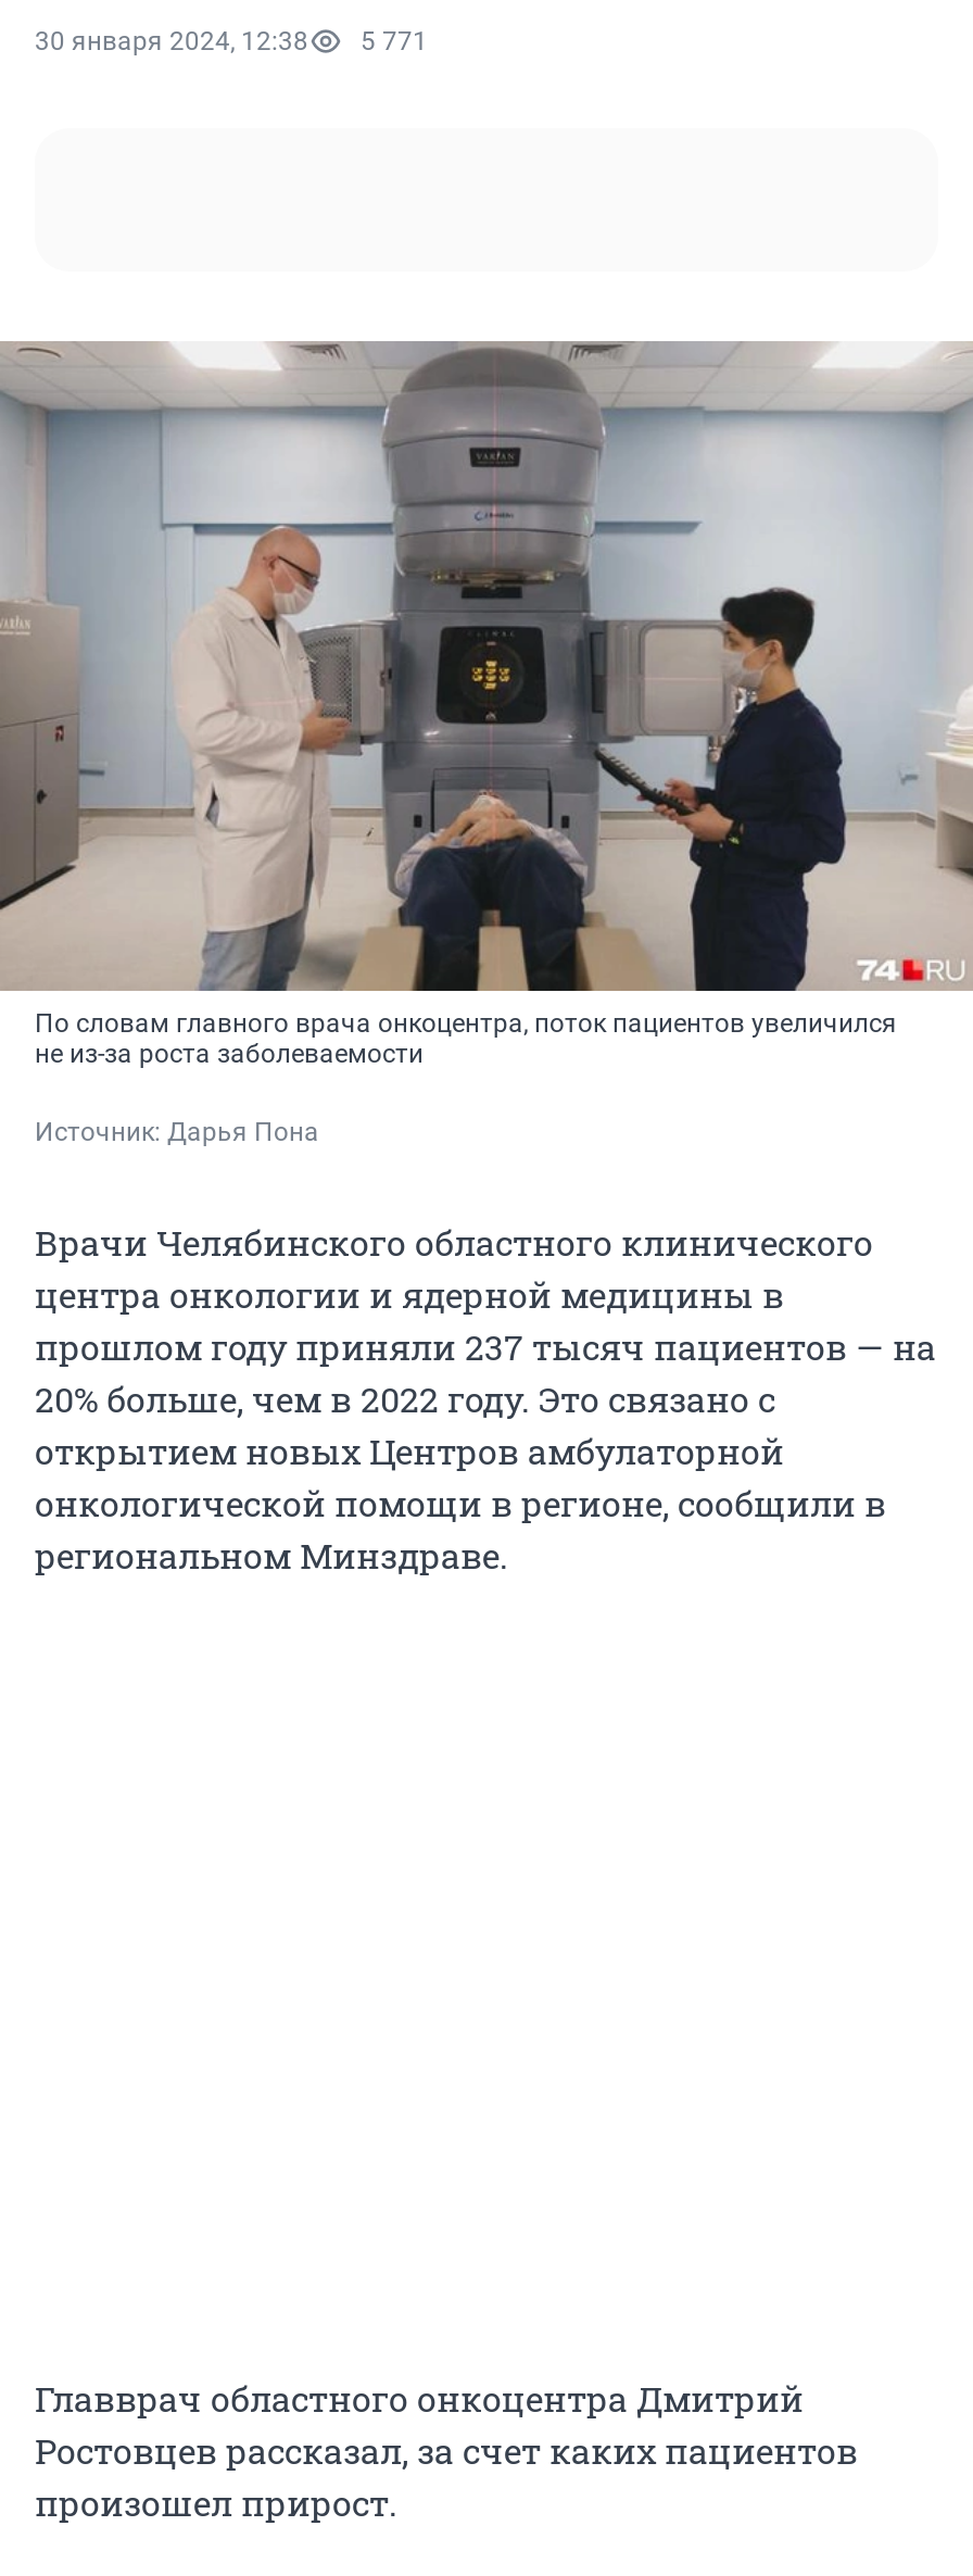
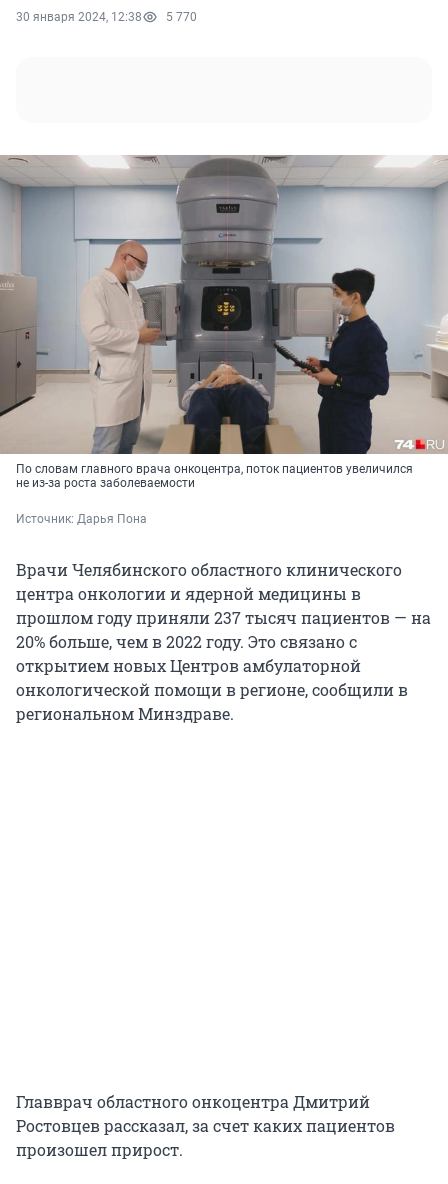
[35,26,428,57] 30 января 2024, 12:38 5 771 -> [16,10,197,24] 30 января 2024, 12:38 5 770

